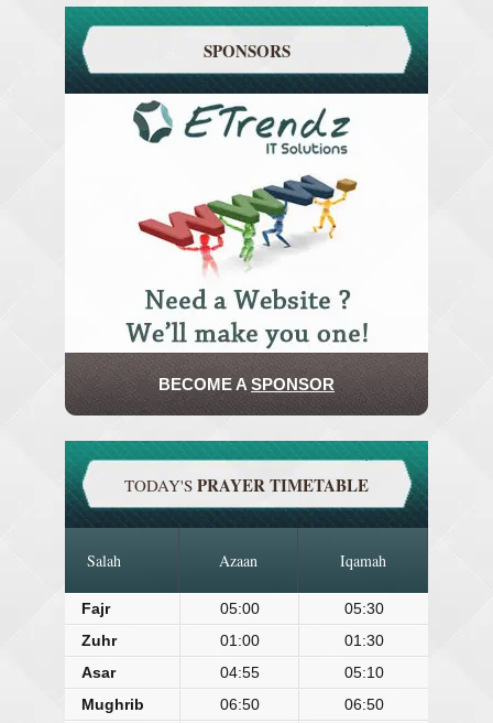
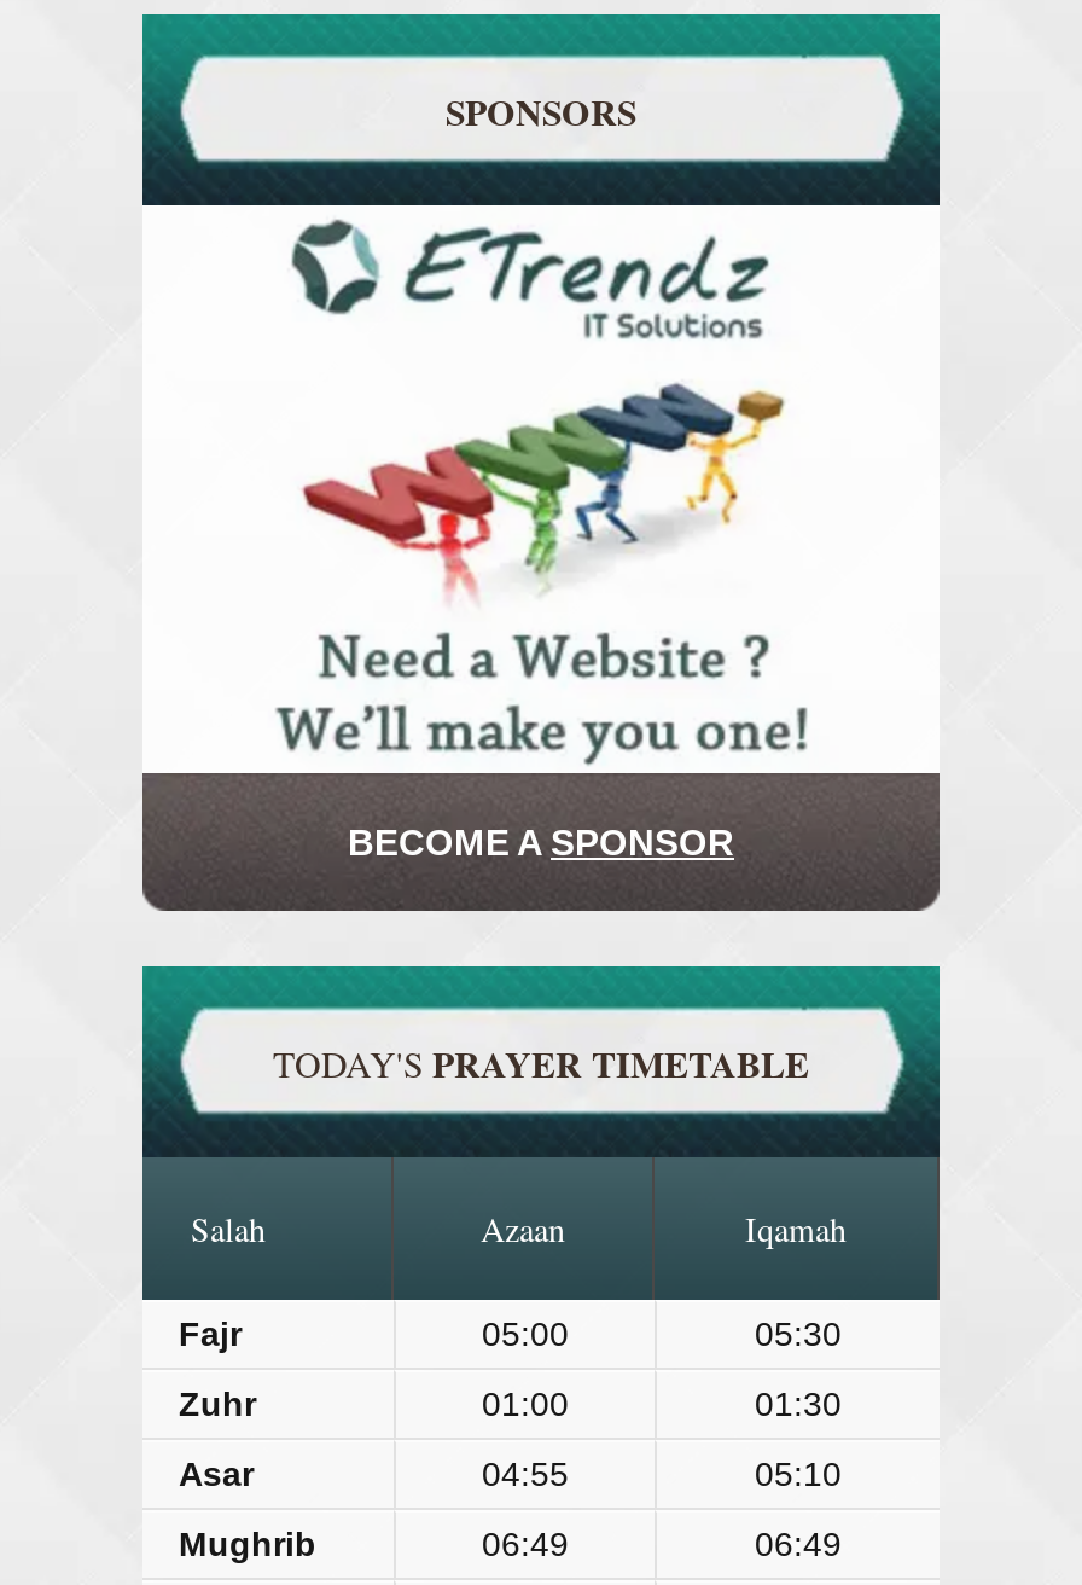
[220,695,259,713] 06:50 -> [482,1525,569,1563] 06:49
[344,695,384,713] 06:50 -> [755,1525,842,1563] 06:49

